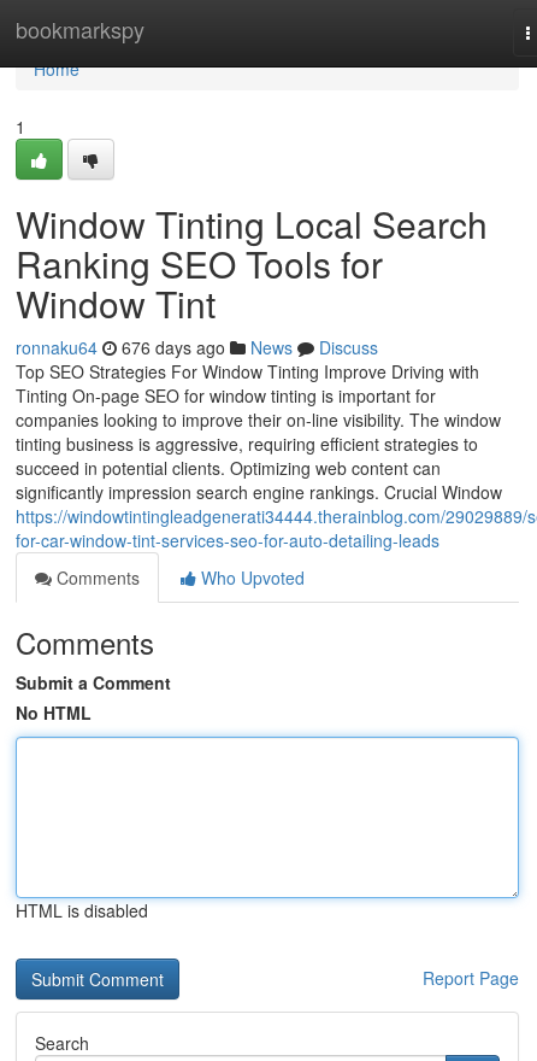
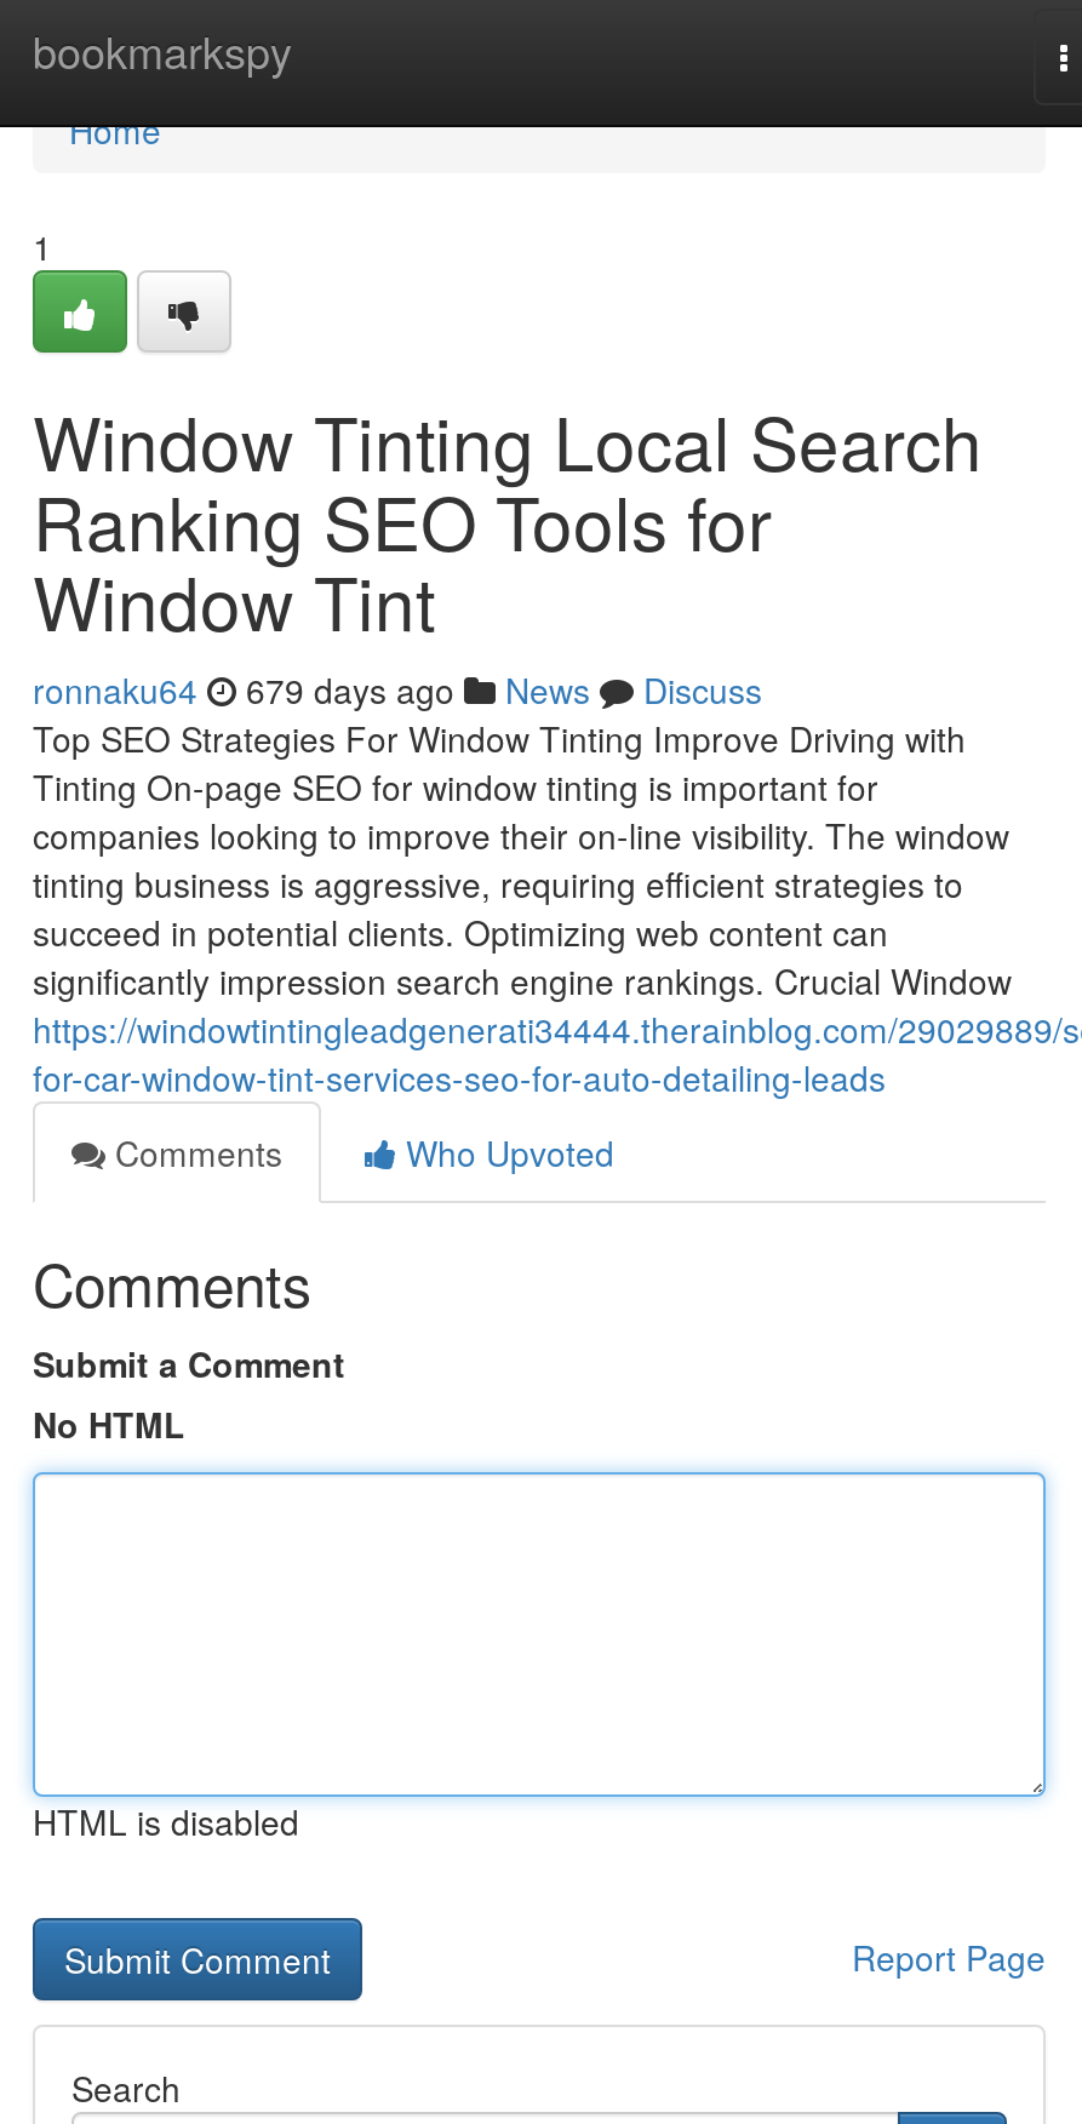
[16,335,378,359] ronnaku64 676 days ago News Discuss -> [33,665,762,714] ronnaku64 679 days ago News Discuss

